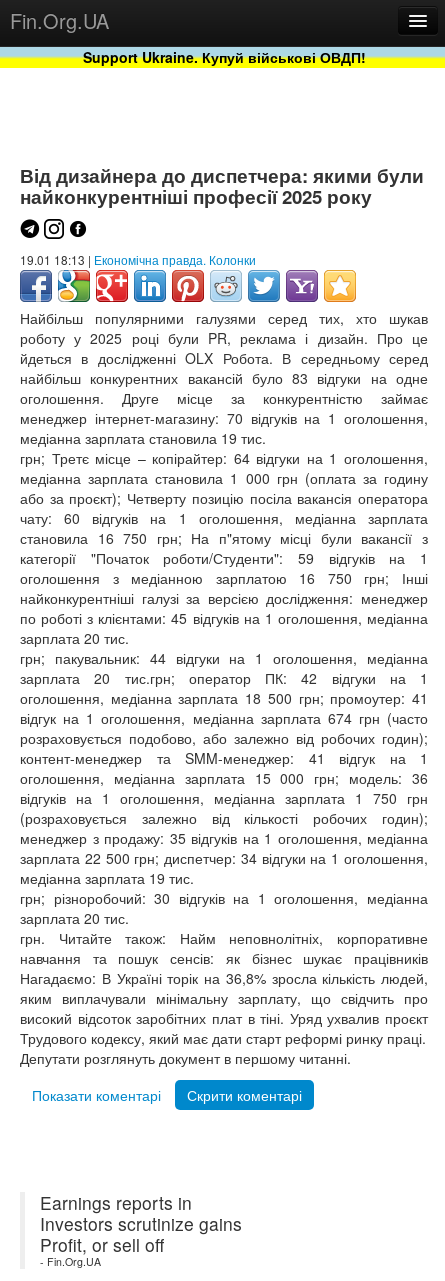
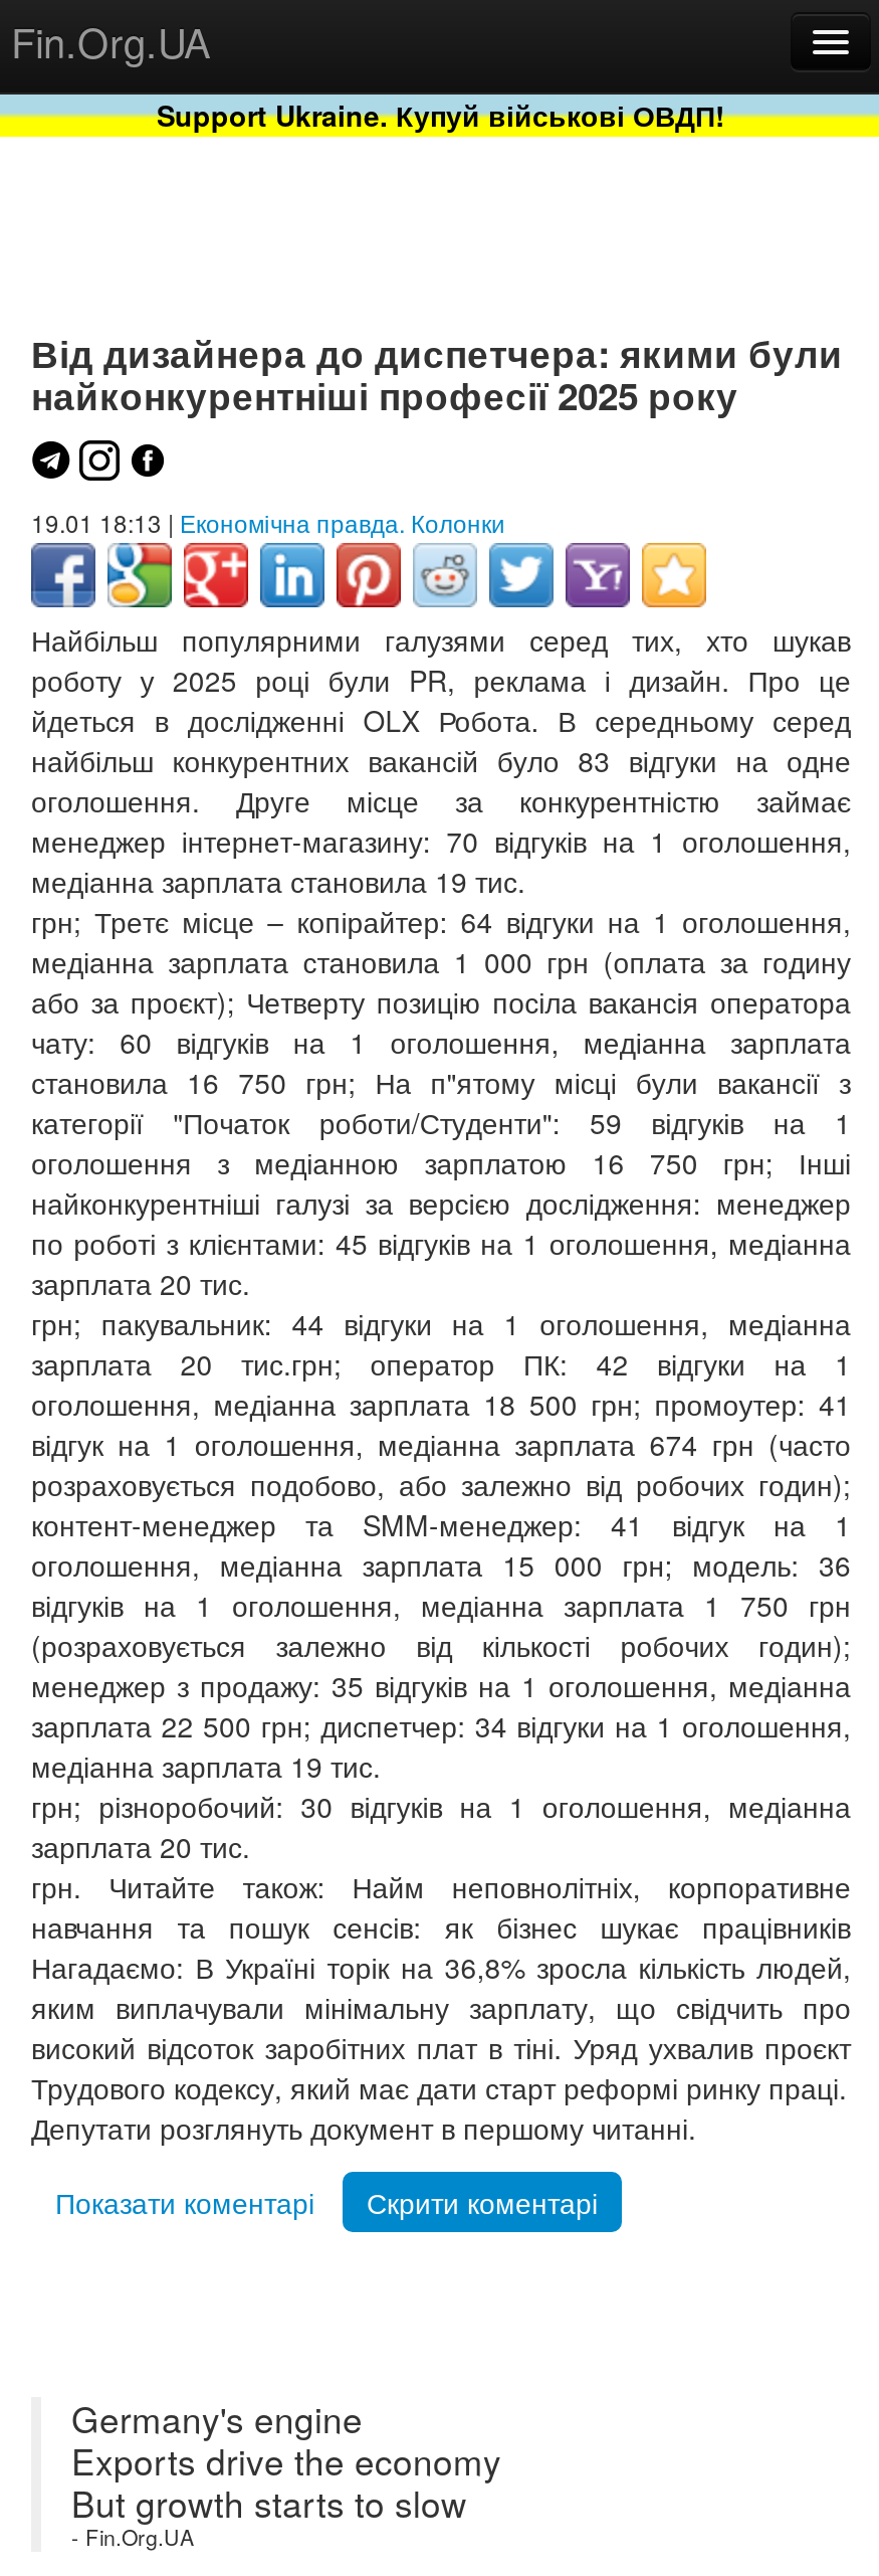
[40,1190,242,1257] Earnings reports in | Investors scrutinize gains | Profit, or sell off -> [71,2394,501,2528] Germany's engine | Exports drive the economy | But growth starts to slow

